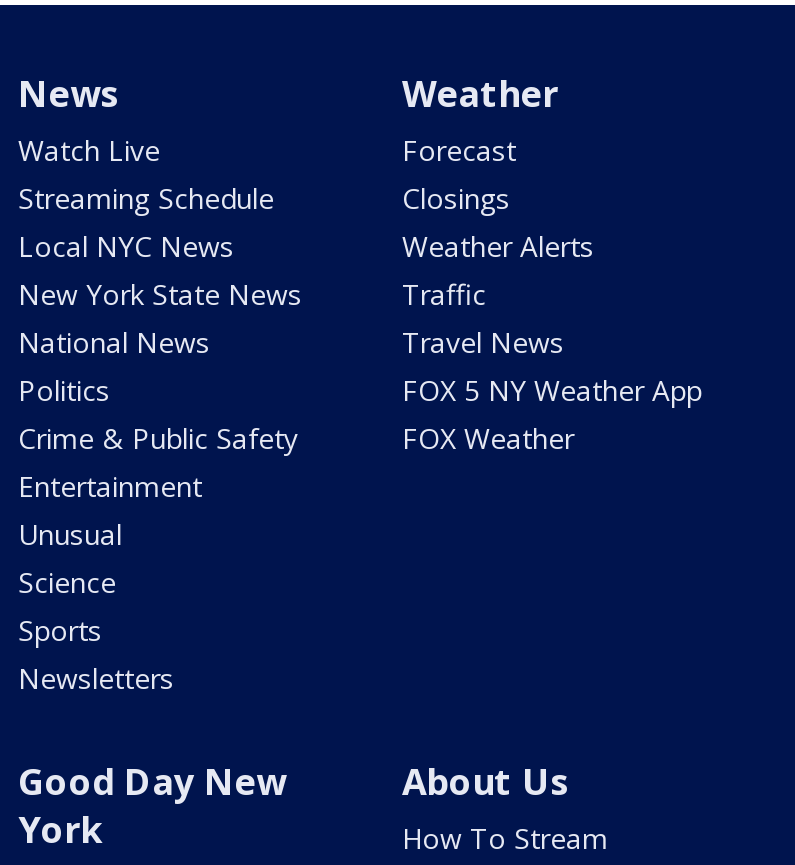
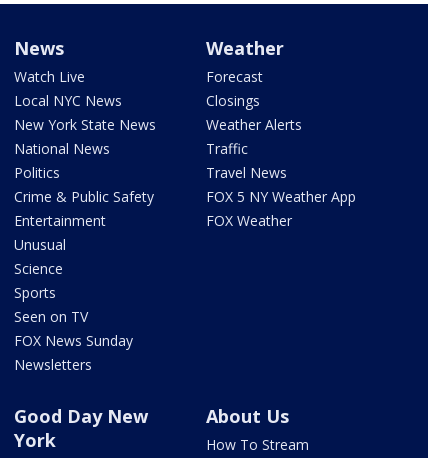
[18,179,274,217] Streaming Schedule -> none
moved [18,227,302,649] -> [14,91,156,302]: Local NYC News | New York State News | National News | ... | Science | Sports
none -> [14,307,133,350] Seen on TV | FOX News Sunday

